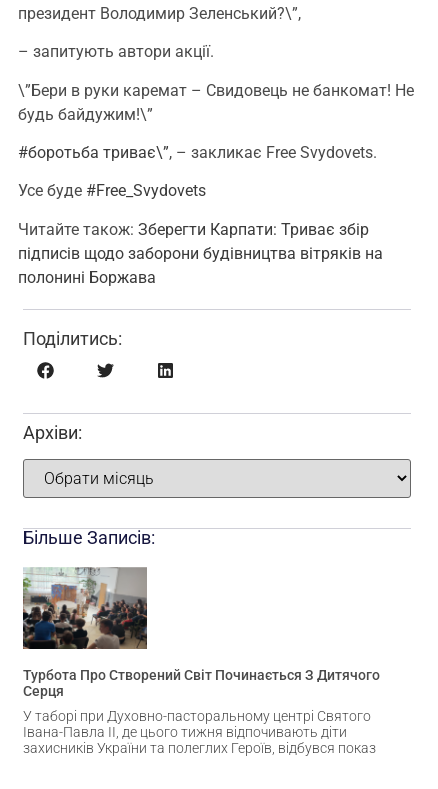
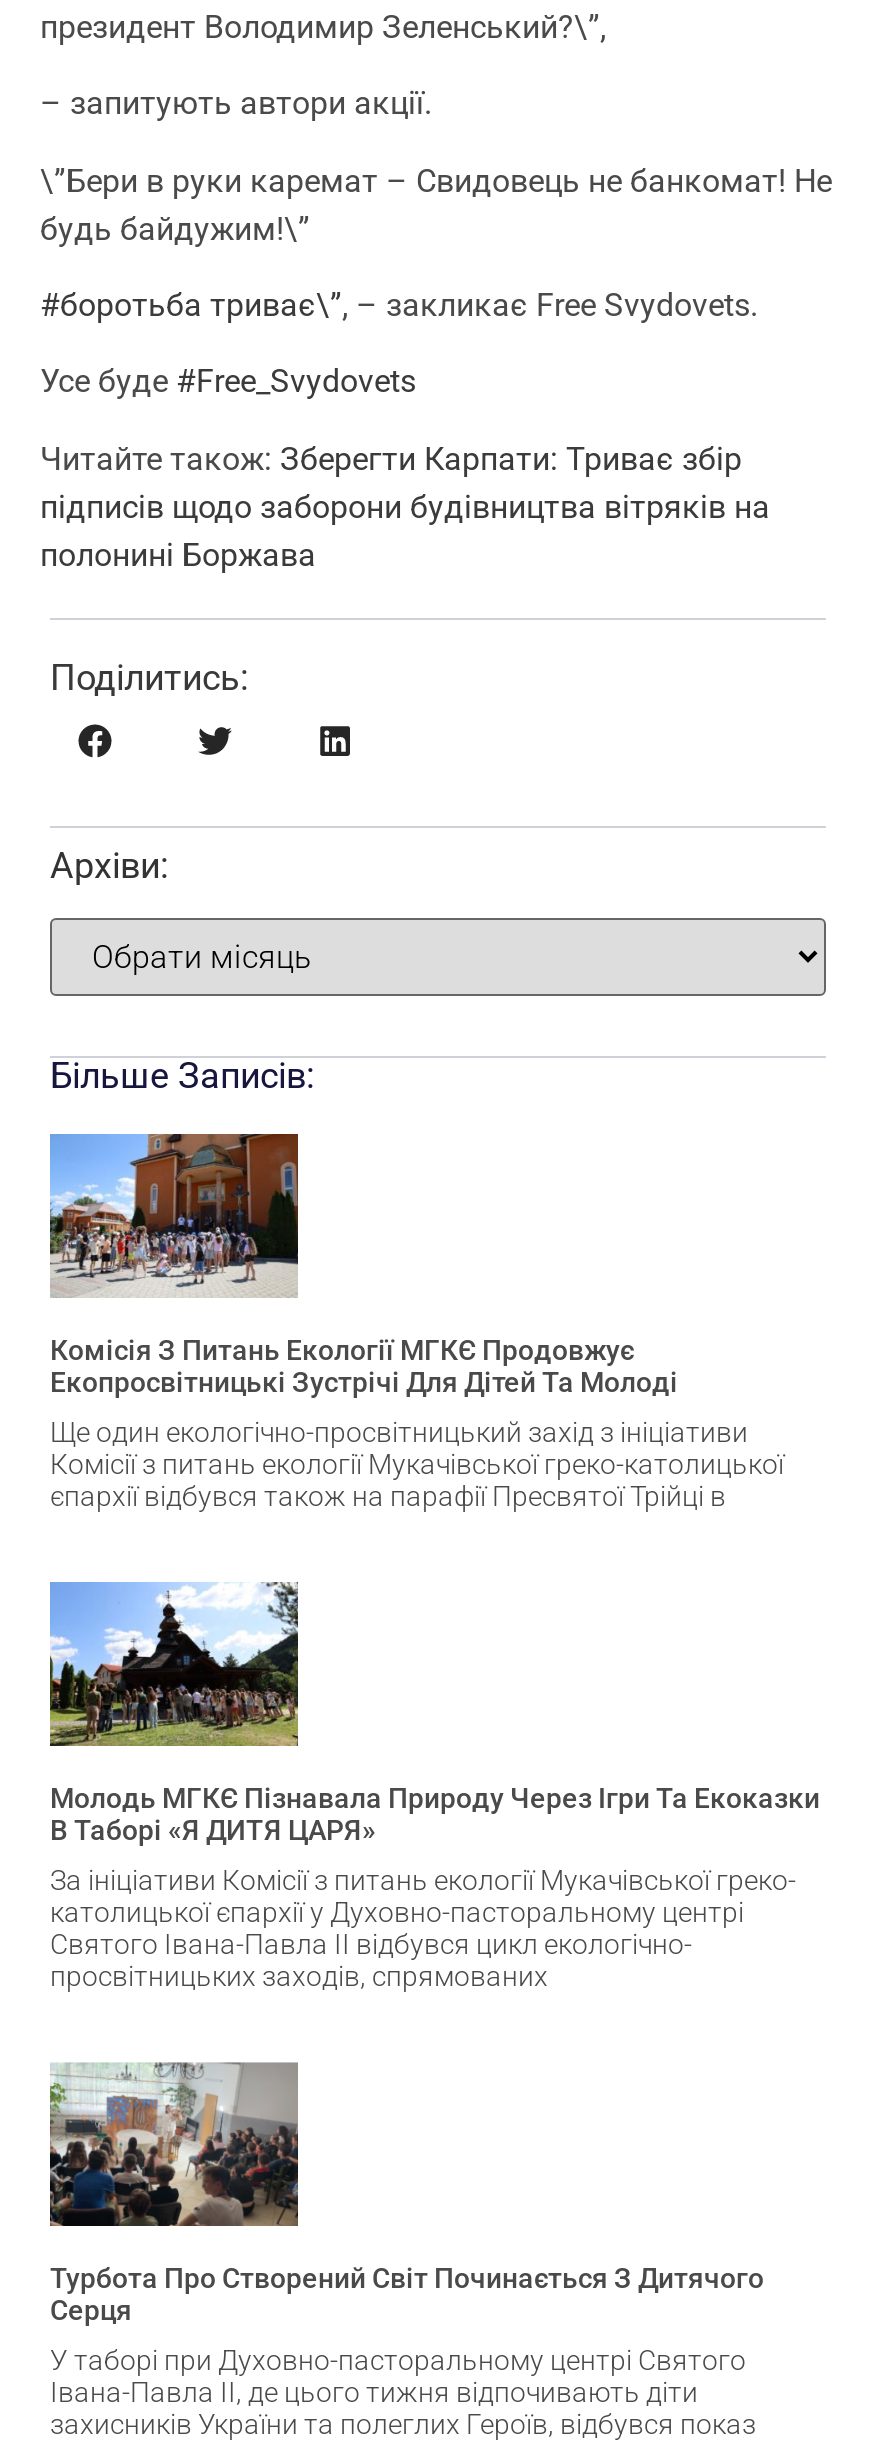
none -> [48,1134,784,1512] [image] | Комісія З Питань Екології МГКЄ Продовжує | Екопросвітницькі Зустрічі Для Дітей Та Молоді | Ще один екологічно-просвітницький захід з ініціативи | Комісії з питань екології Мукачівської греко-католицької | єпархії відбувся також на парафії Пресвятої Трійці в
none -> [48,1580,820,1992] [image] | Молодь МГКЄ Пізнавала Природу Через Ігри Та Екоказки | В Таборі «Я ДИТЯ ЦАРЯ» | За ініціативи Комісії з питань екології Мукачівської греко- | католицької єпархії у Духовно-пасторальному центрі | Святого Івана-Павла ІІ відбувся цикл екологічно- | просвітницьких заходів, спрямованих

